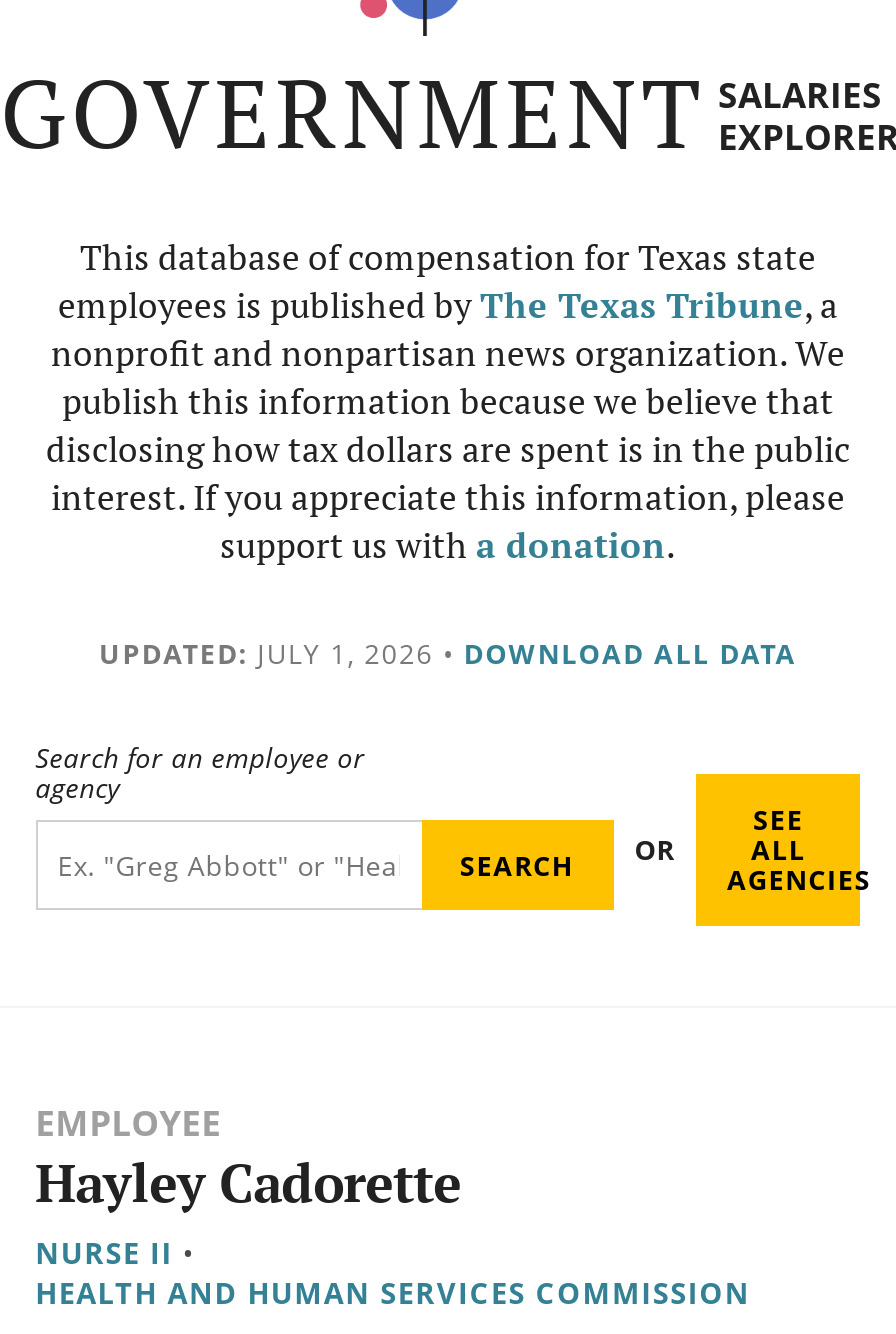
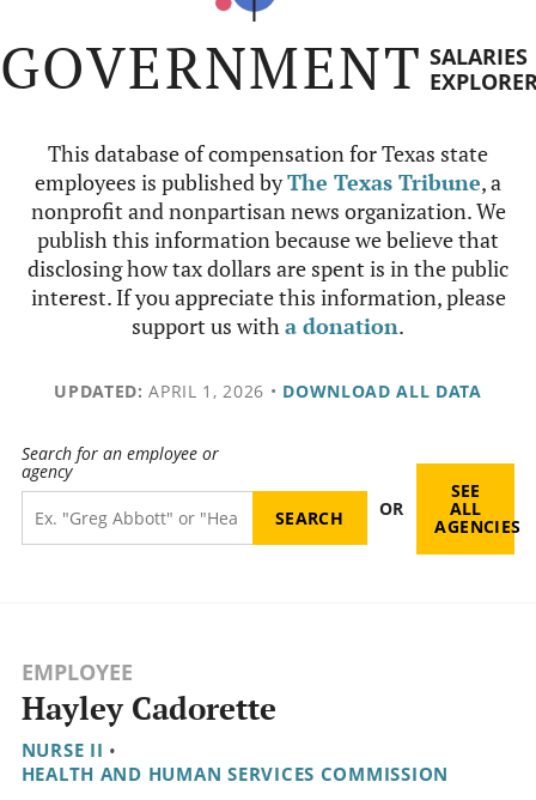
[99,634,797,672] UPDATED: JULY 1, 2026 • DOWNLOAD ALL DATA -> [54,380,482,402] UPDATED: APRIL 1, 2026 • DOWNLOAD ALL DATA

